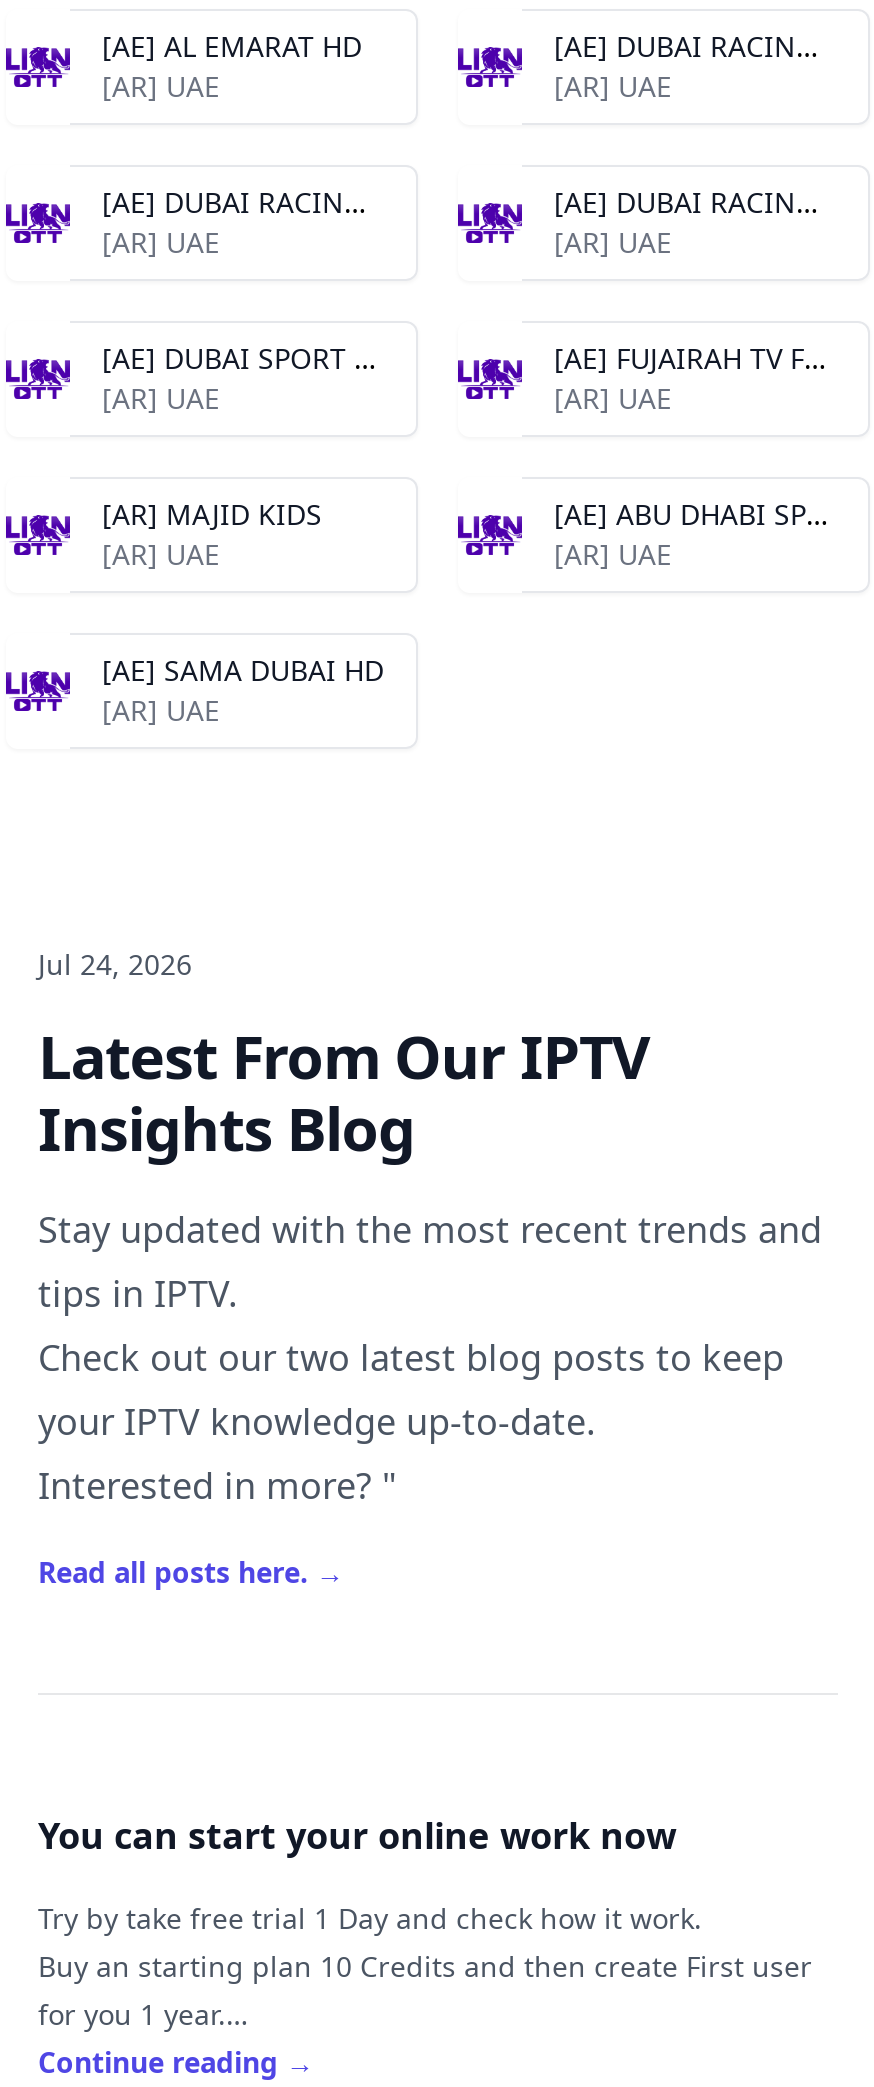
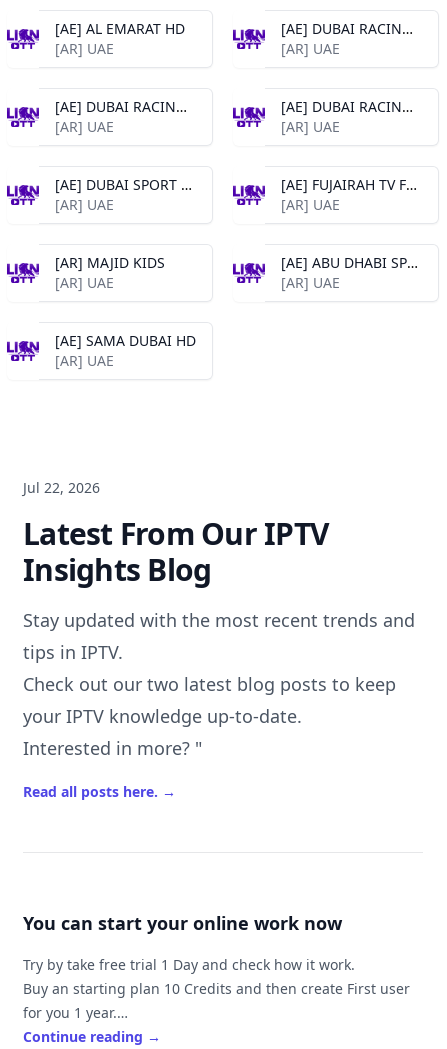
[38,945,192,983] Jul 24, 2026 -> [23,478,100,497] Jul 22, 2026

